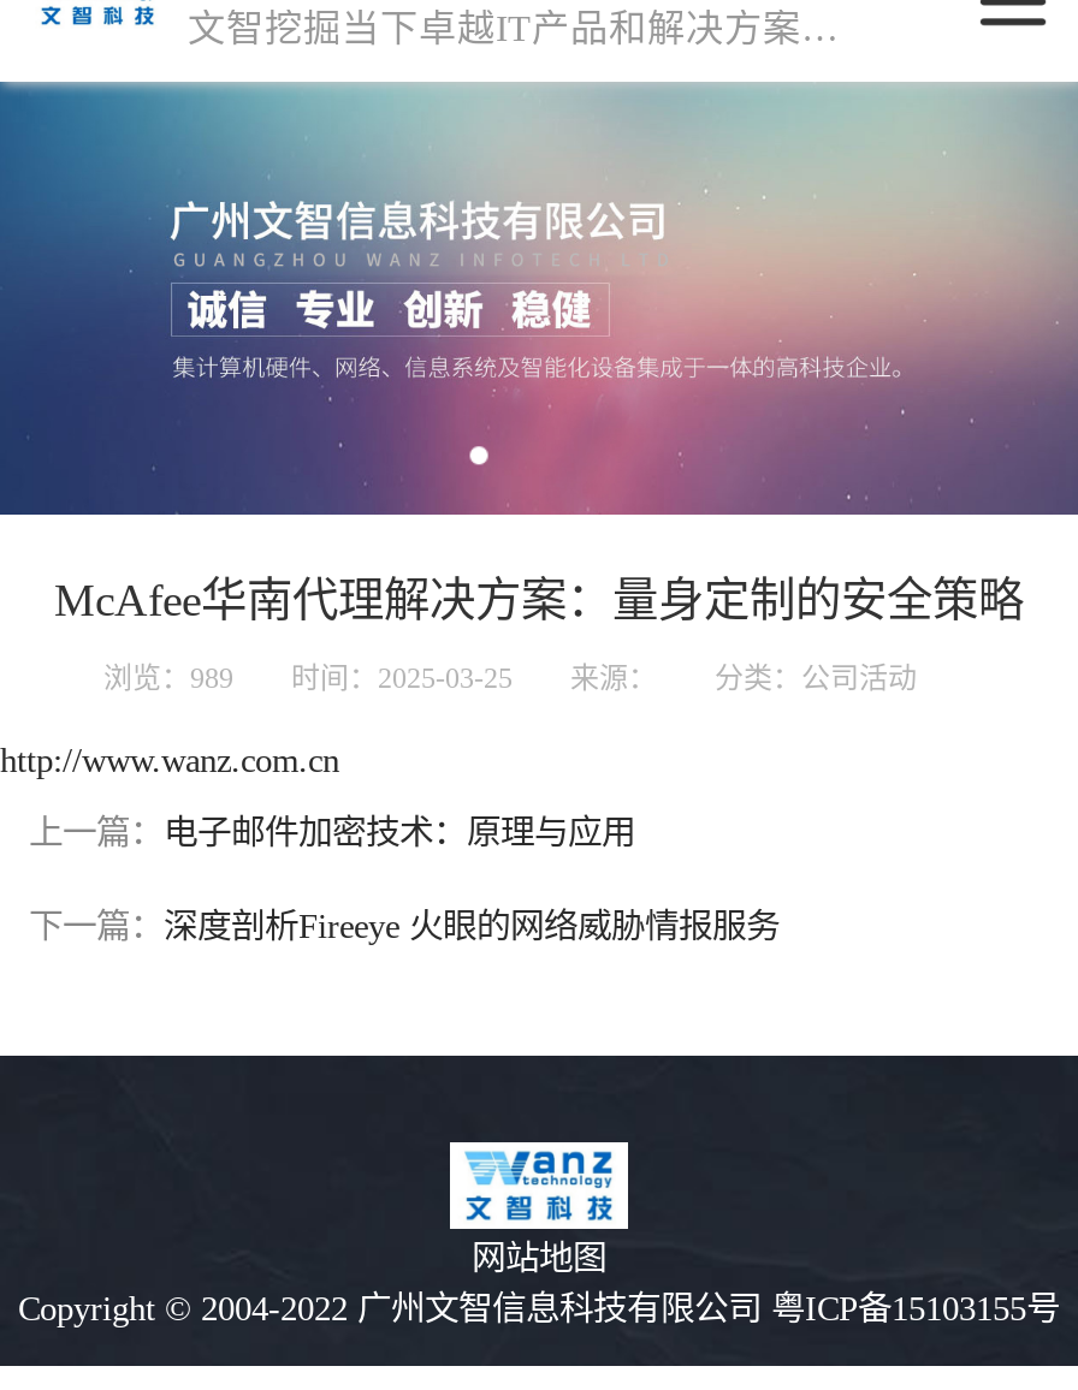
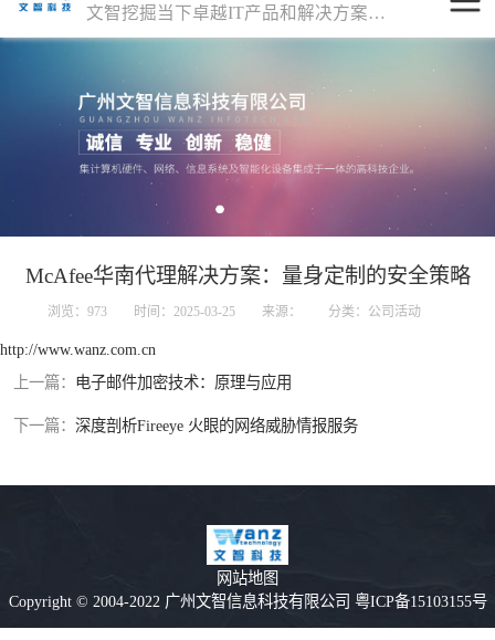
[103,661,917,695] 浏览：989 时间：2025-03-25 来源： 分类：公司活动 -> [48,304,421,319] 浏览：973 时间：2025-03-25 来源： 分类：公司活动

